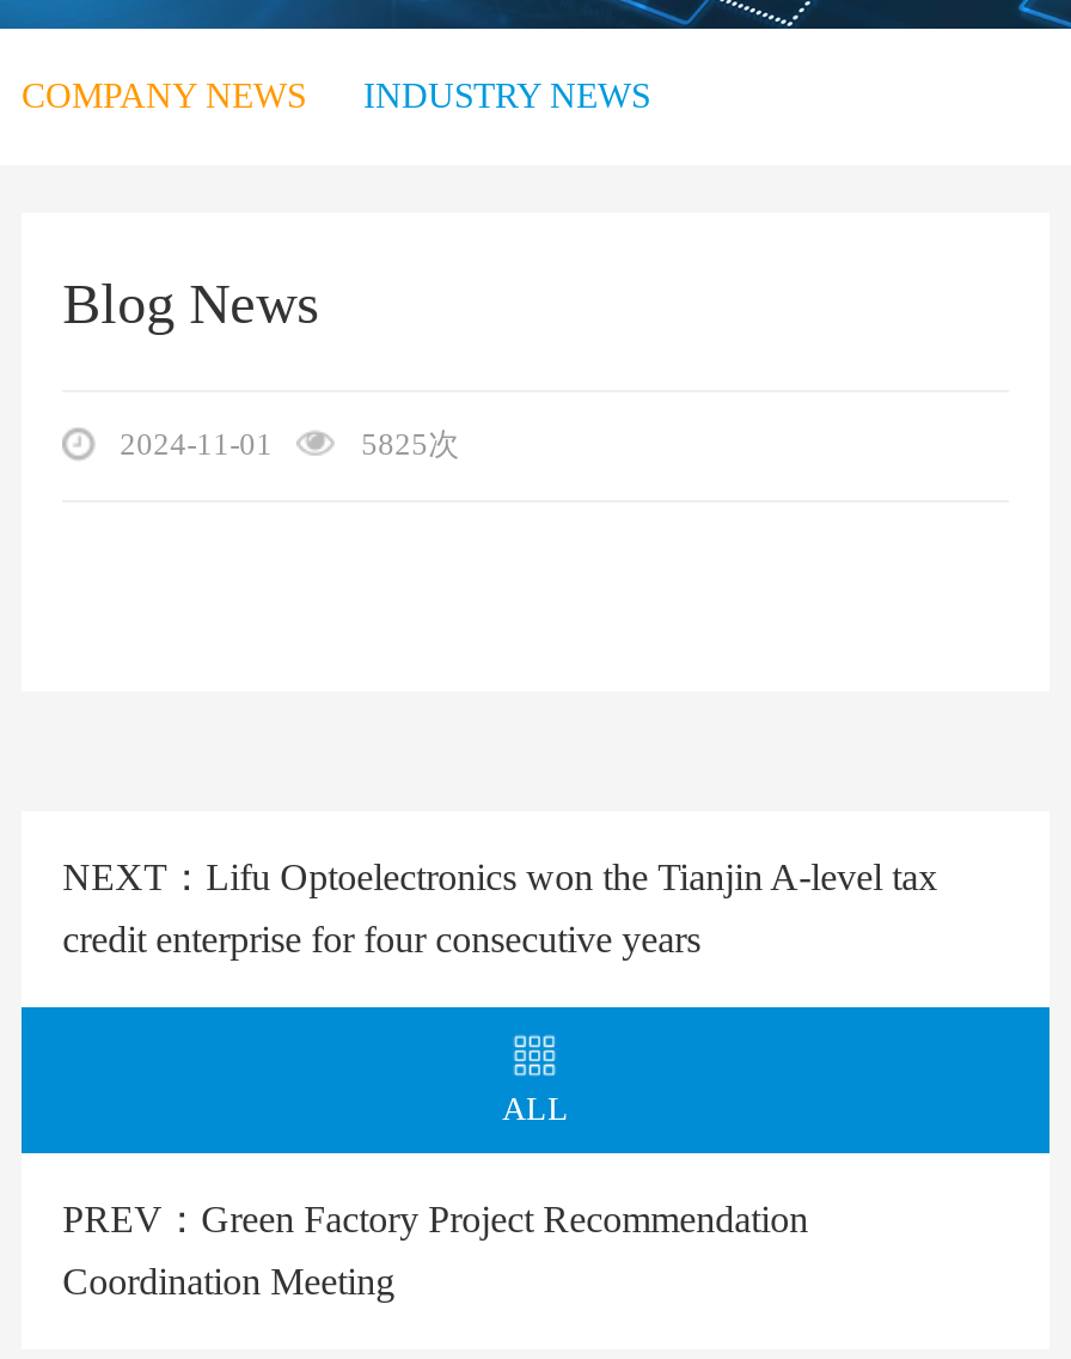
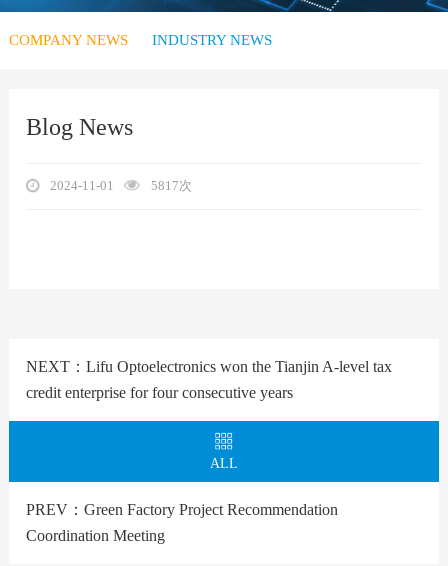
[361,427,459,462] 5825次 -> [151,178,192,193] 5817次

